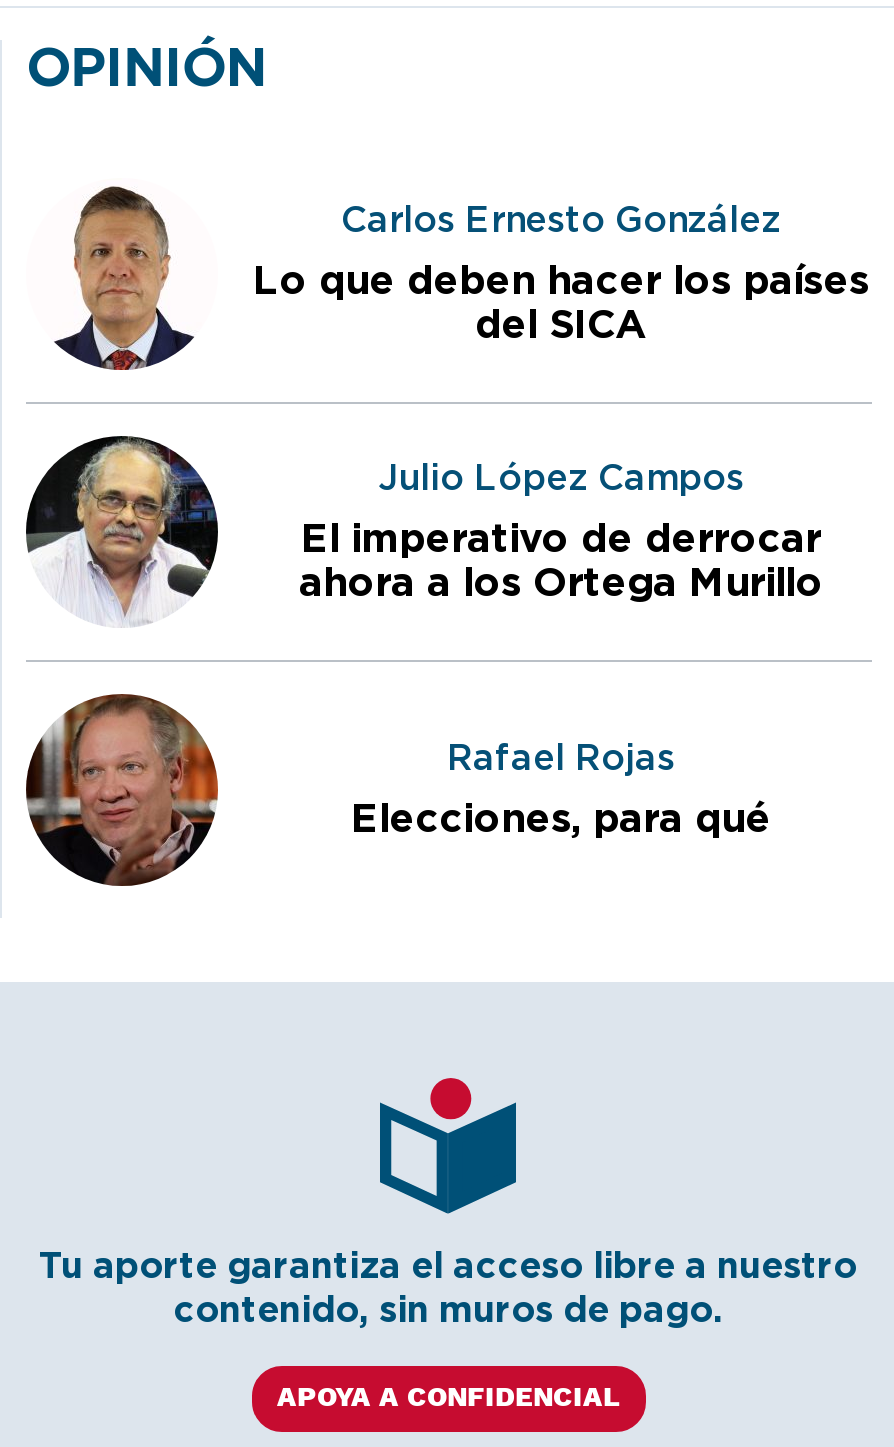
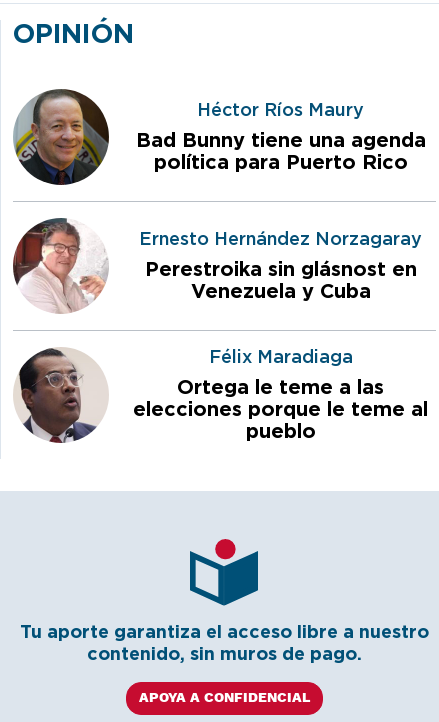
[28,179,869,371] [image] | Lo que deben hacer los países | del SICA -> [13,88,425,186] [image] | Bad Bunny tiene una agenda | política para Puerto Rico
[341,205,781,241] Carlos Ernesto González -> [197,102,364,120] Héctor Ríos Maury
[26,435,823,627] [image] | El imperativo de derrocar | ahora a los Ortega Murillo -> [13,218,416,314] [image] | Perestroika sin glásnost en | Venezuela y Cuba
[378,463,744,499] Julio López Campos -> [139,231,422,249] Ernesto Hernández Norzagaray
[24,693,220,887] [image] -> [13,347,109,443] [image]
[447,743,675,779] Rafael Rojas -> [208,349,352,367] Félix Maradiaga
[351,801,771,841] Elecciones, para qué -> [133,378,428,442] Ortega le teme a las | elecciones porque le teme al | pueblo

